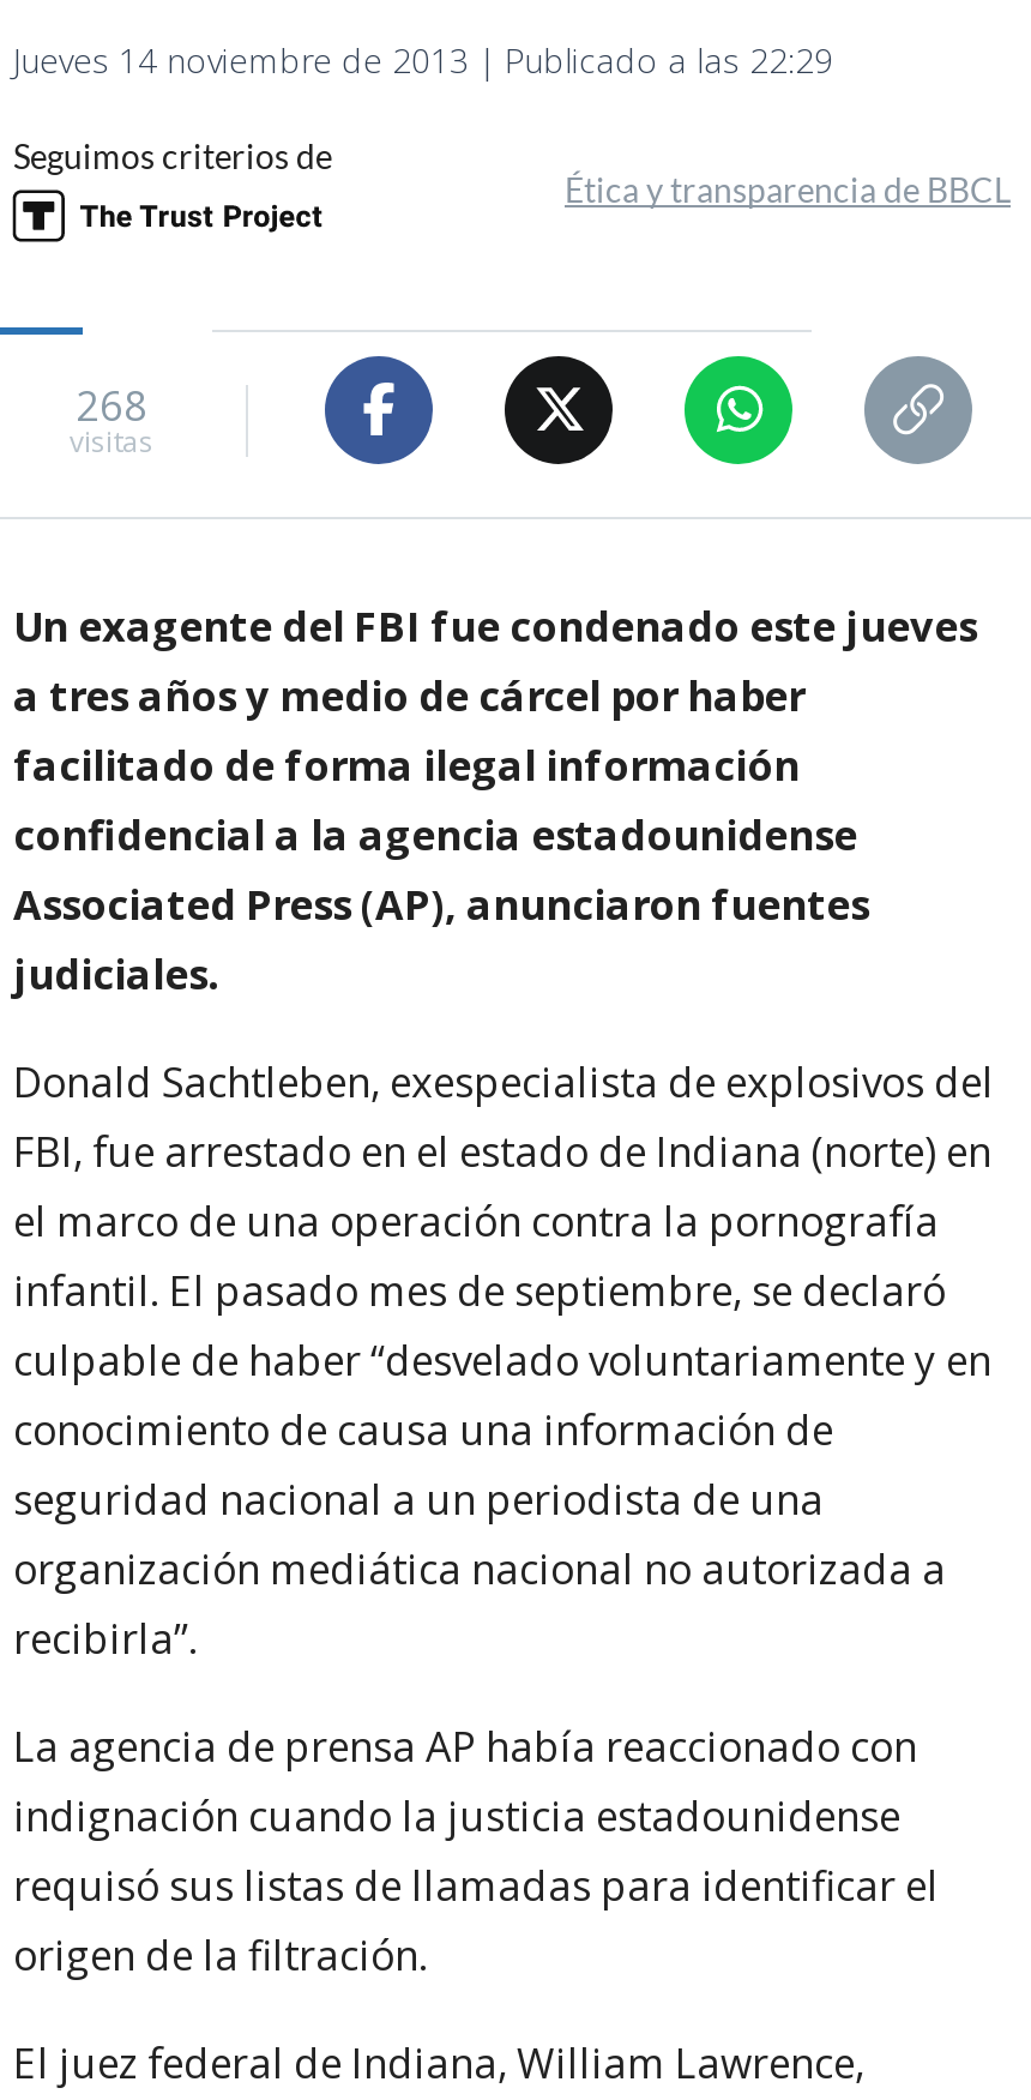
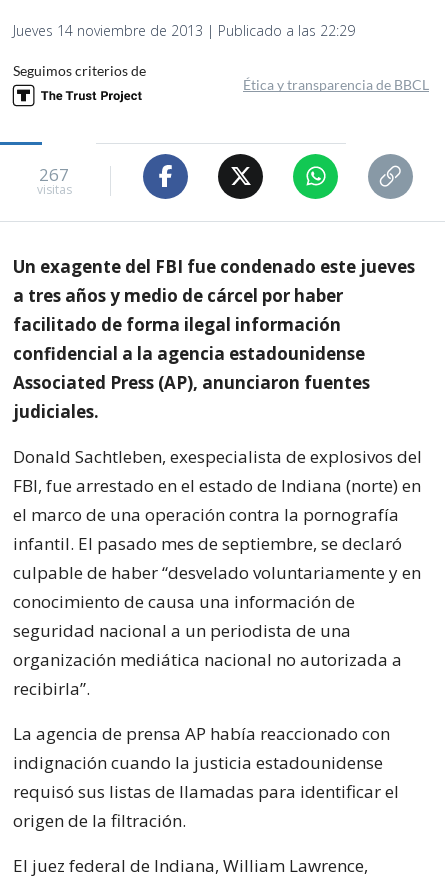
[76,379,147,434] 268 -> [39,163,69,186] 267

